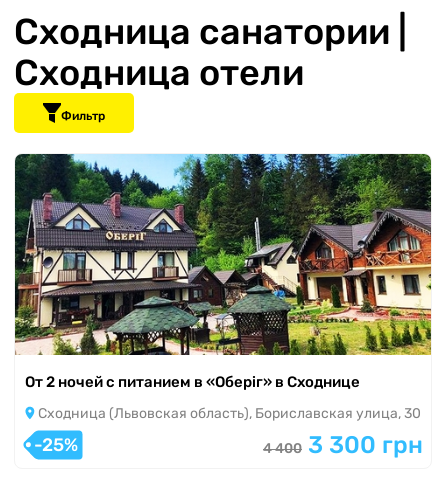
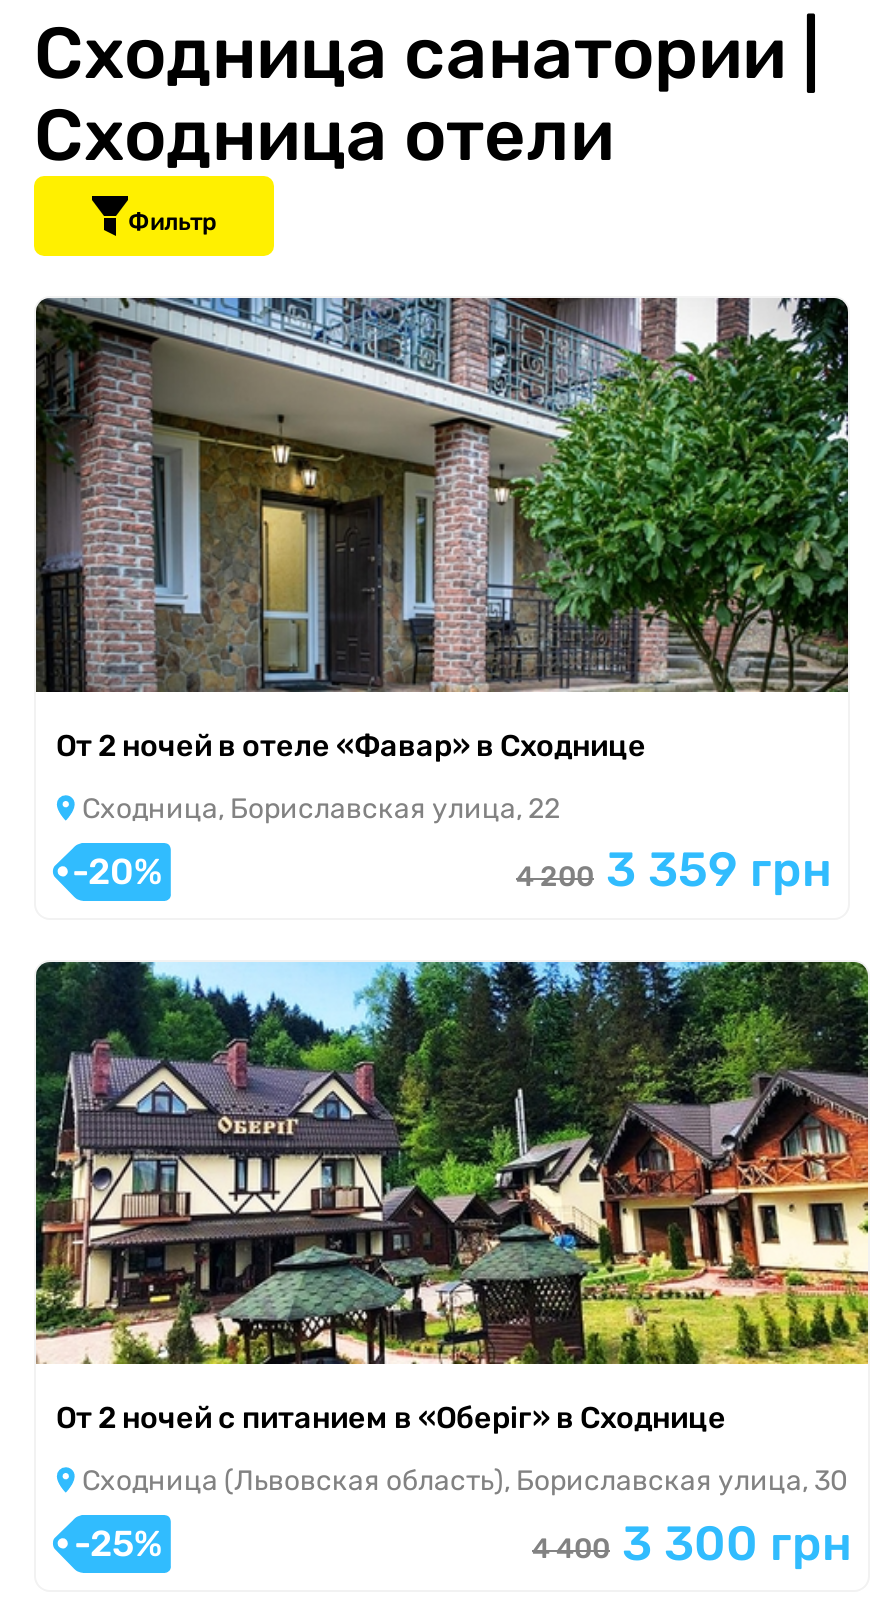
none -> [34,296,850,898] [image] | От 2 ночей в отеле «Фавар» в Сходнице | Сходница, Бориславская улица, 22 | -20% | 4 200 3 359 грн

